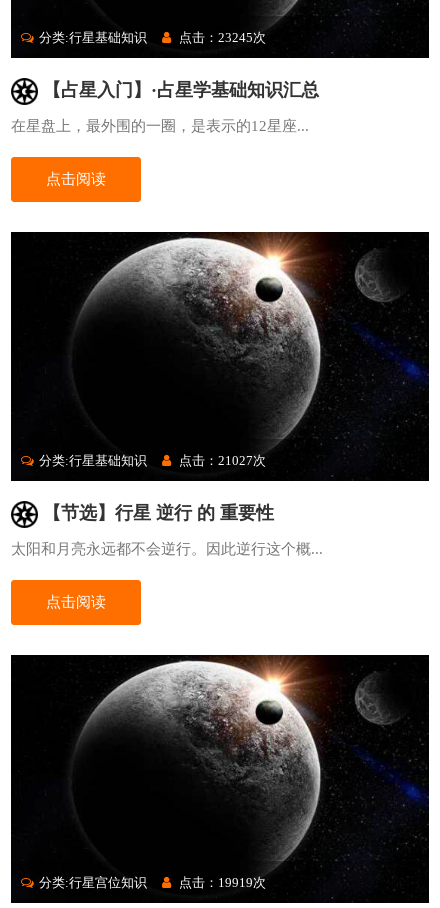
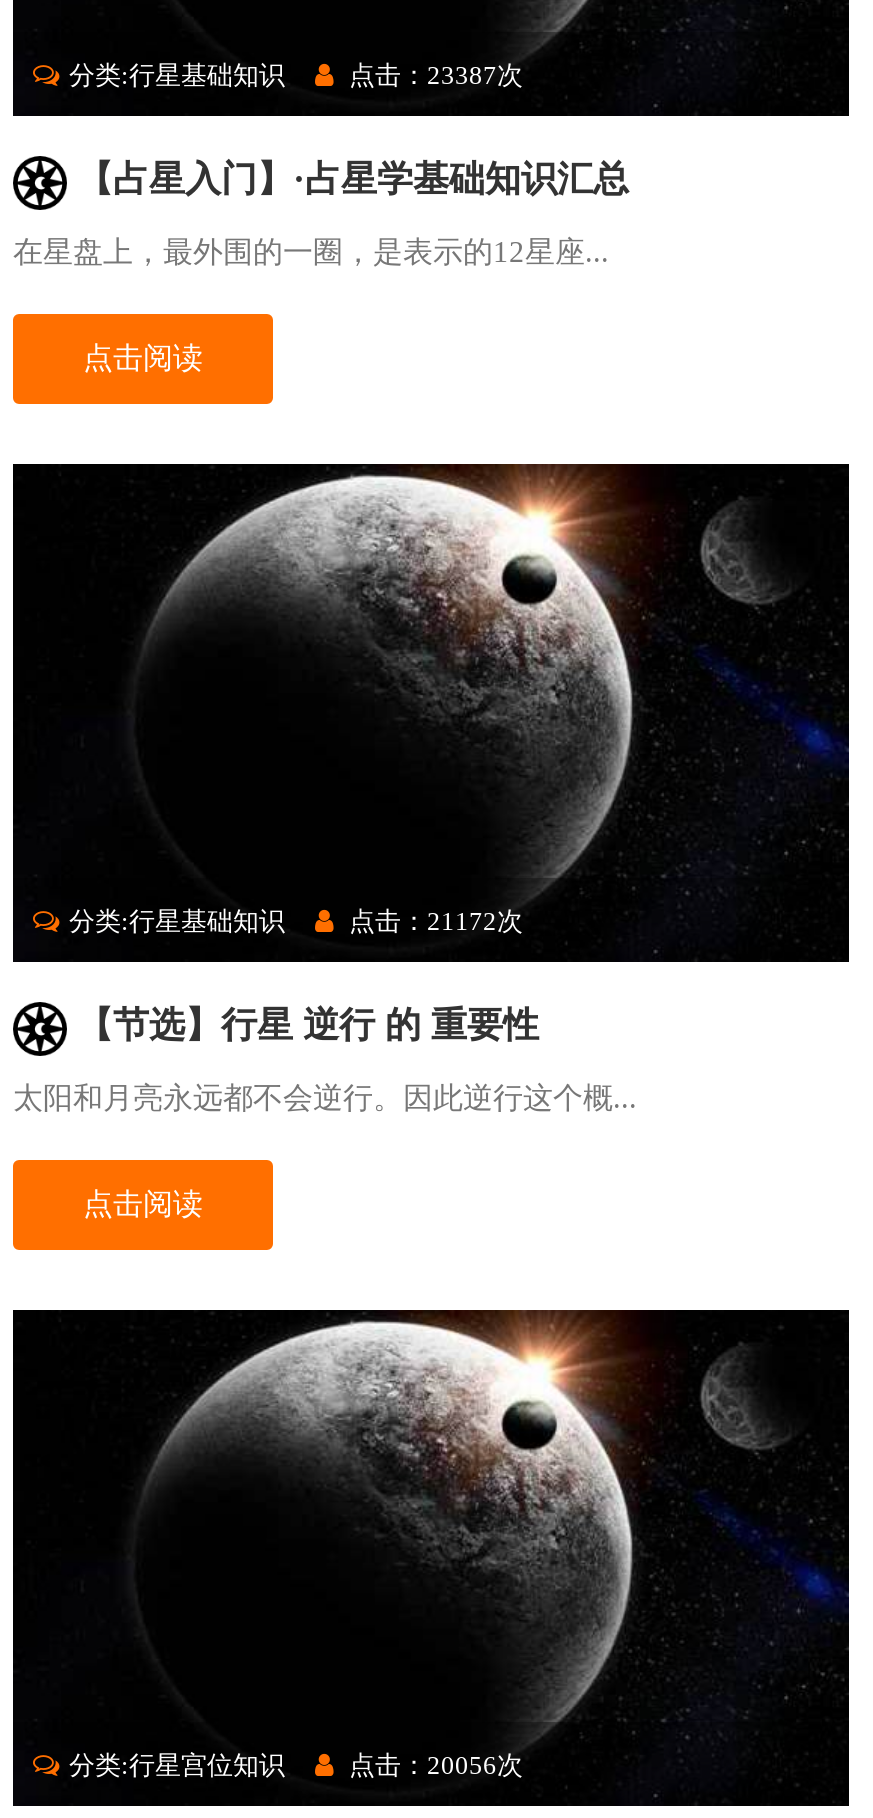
[39,30,266,45] 分类:行星基础知识 点击：23245次 -> [69,61,523,91] 分类:行星基础知识 点击：23387次
[39,453,266,468] 分类:行星基础知识 点击：21027次 -> [69,906,523,936] 分类:行星基础知识 点击：21172次
[39,875,266,890] 分类:行星宫位知识 点击：19919次 -> [69,1751,523,1781] 分类:行星宫位知识 点击：20056次

